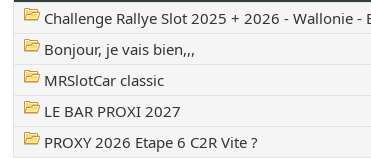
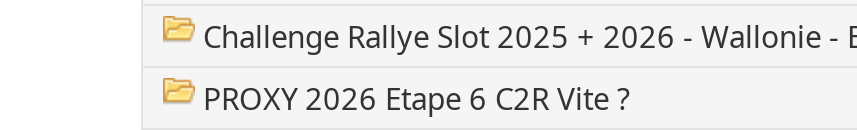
[44,39,195,121] Bonjour, je vais bien,,, | MRSlotCar classic | LE BAR PROXI 2027 -> none

